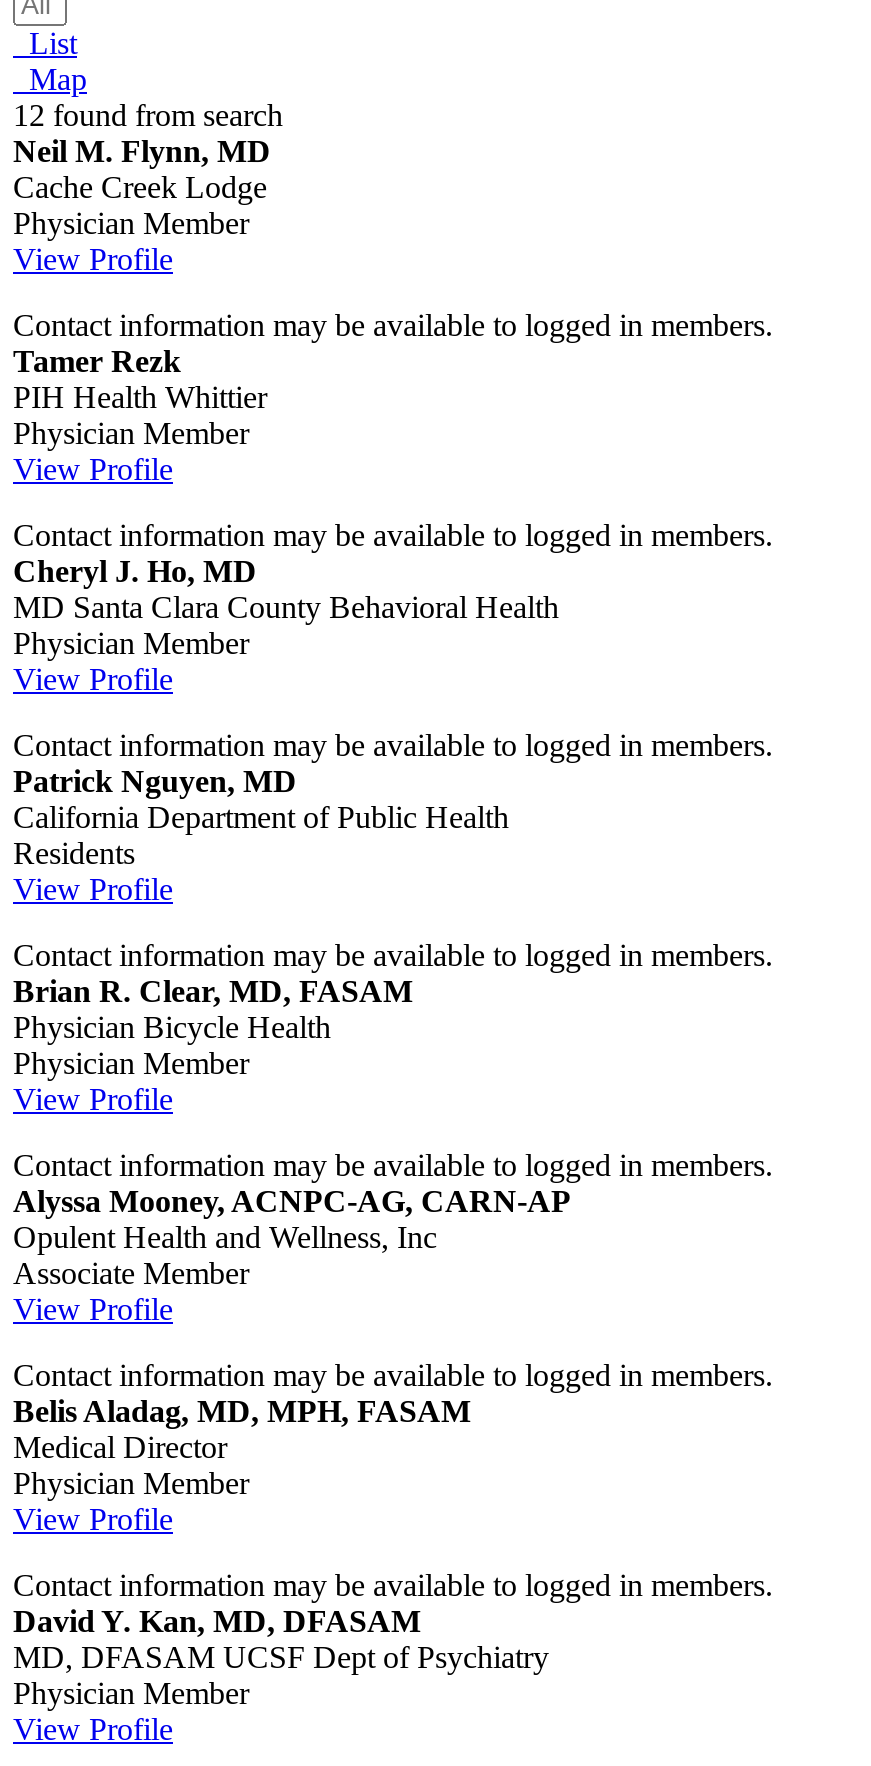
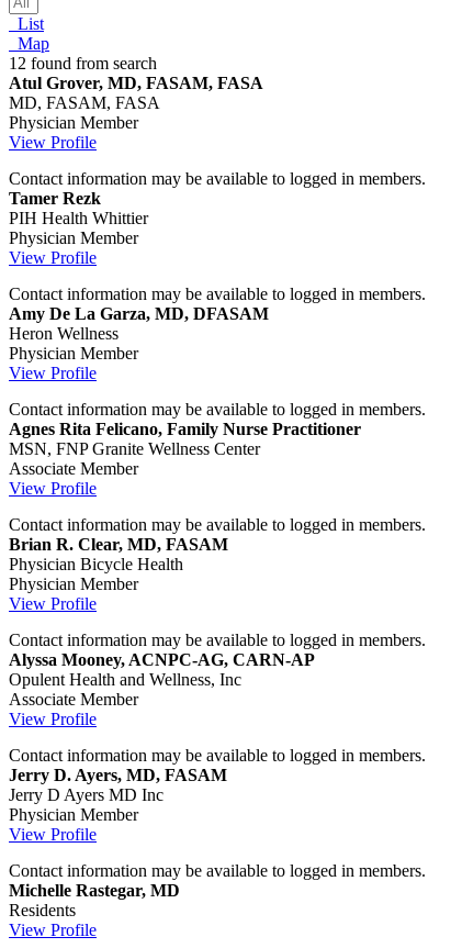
[13,134,271,204] Neil M. Flynn, MD | Cache Creek Lodge -> [9,73,263,112] Atul Grover, MD, FASAM, FASA | MD, FASAM, FASA
[13,554,559,624] Cheryl J. Ho, MD | MD Santa Clara County Behavioral Health -> [9,304,269,343] Amy De La Garza, MD, DFASAM | Heron Wellness
[13,764,509,870] Patrick Nguyen, MD | California Department of Public Health | Residents -> [9,420,361,478] Agnes Rita Felicano, Family Nurse Practitioner | MSN, FNP Granite Wellness Center | Associate Member
[13,1394,471,1464] Belis Aladag, MD, MPH, FASAM | Medical Director -> [9,766,227,804] Jerry D. Ayers, MD, FASAM | Jerry D Ayers MD Inc
[13,1604,549,1710] David Y. Kan, MD, DFASAM | MD, DFASAM UCSF Dept of Psychiatry | Physician Member -> [9,881,180,919] Michelle Rastegar, MD | Residents

